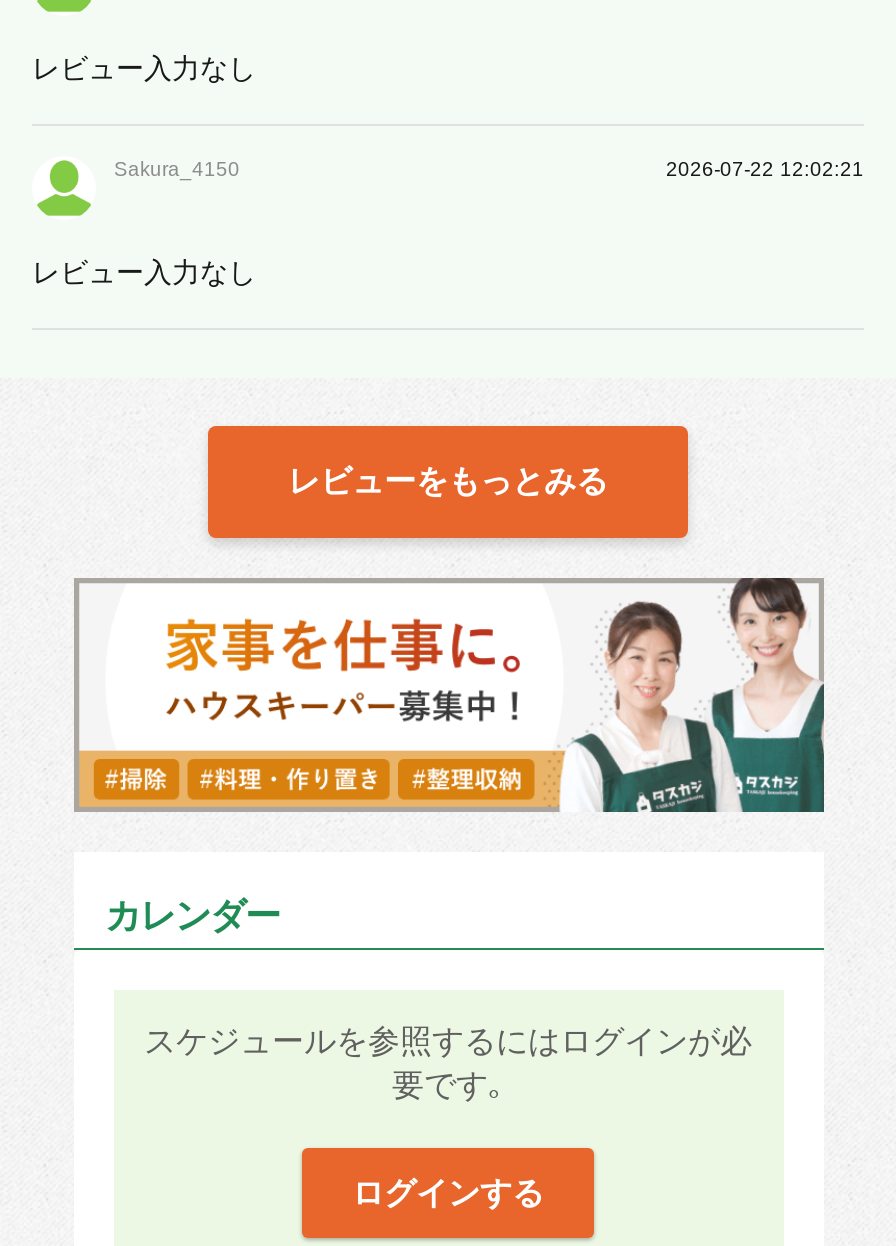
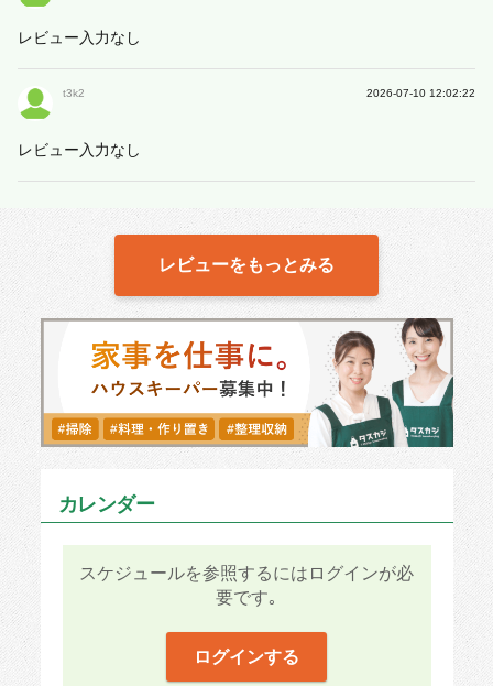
[114,157,864,179] Sakura_4150 | 2026-07-22 12:02:21 -> [63,86,475,99] t3k2 | 2026-07-10 12:02:22

